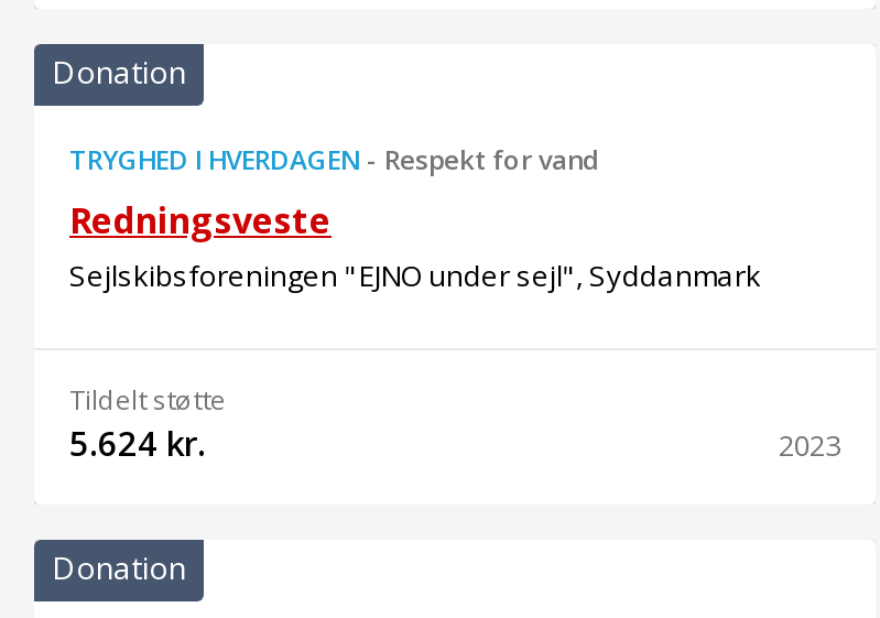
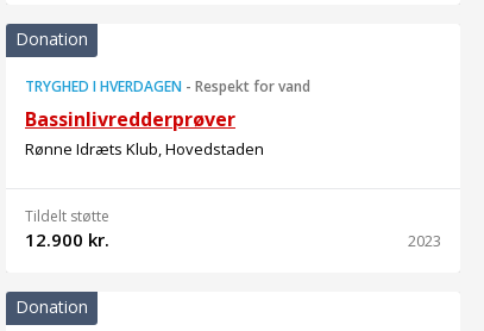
[69,196,761,295] Redningsveste | Sejlskibsforeningen "EJNO under sejl", Syddanmark -> [25,106,264,160] Bassinlivredderprøver | Rønne Idræts Klub, Hovedstaden
[69,421,206,465] 5.624 kr. -> [25,227,109,251] 12.900 kr.

